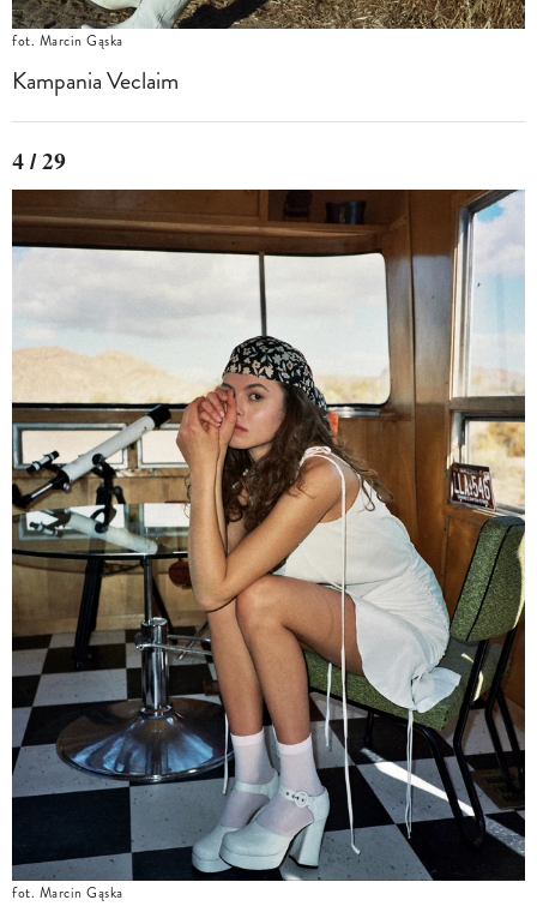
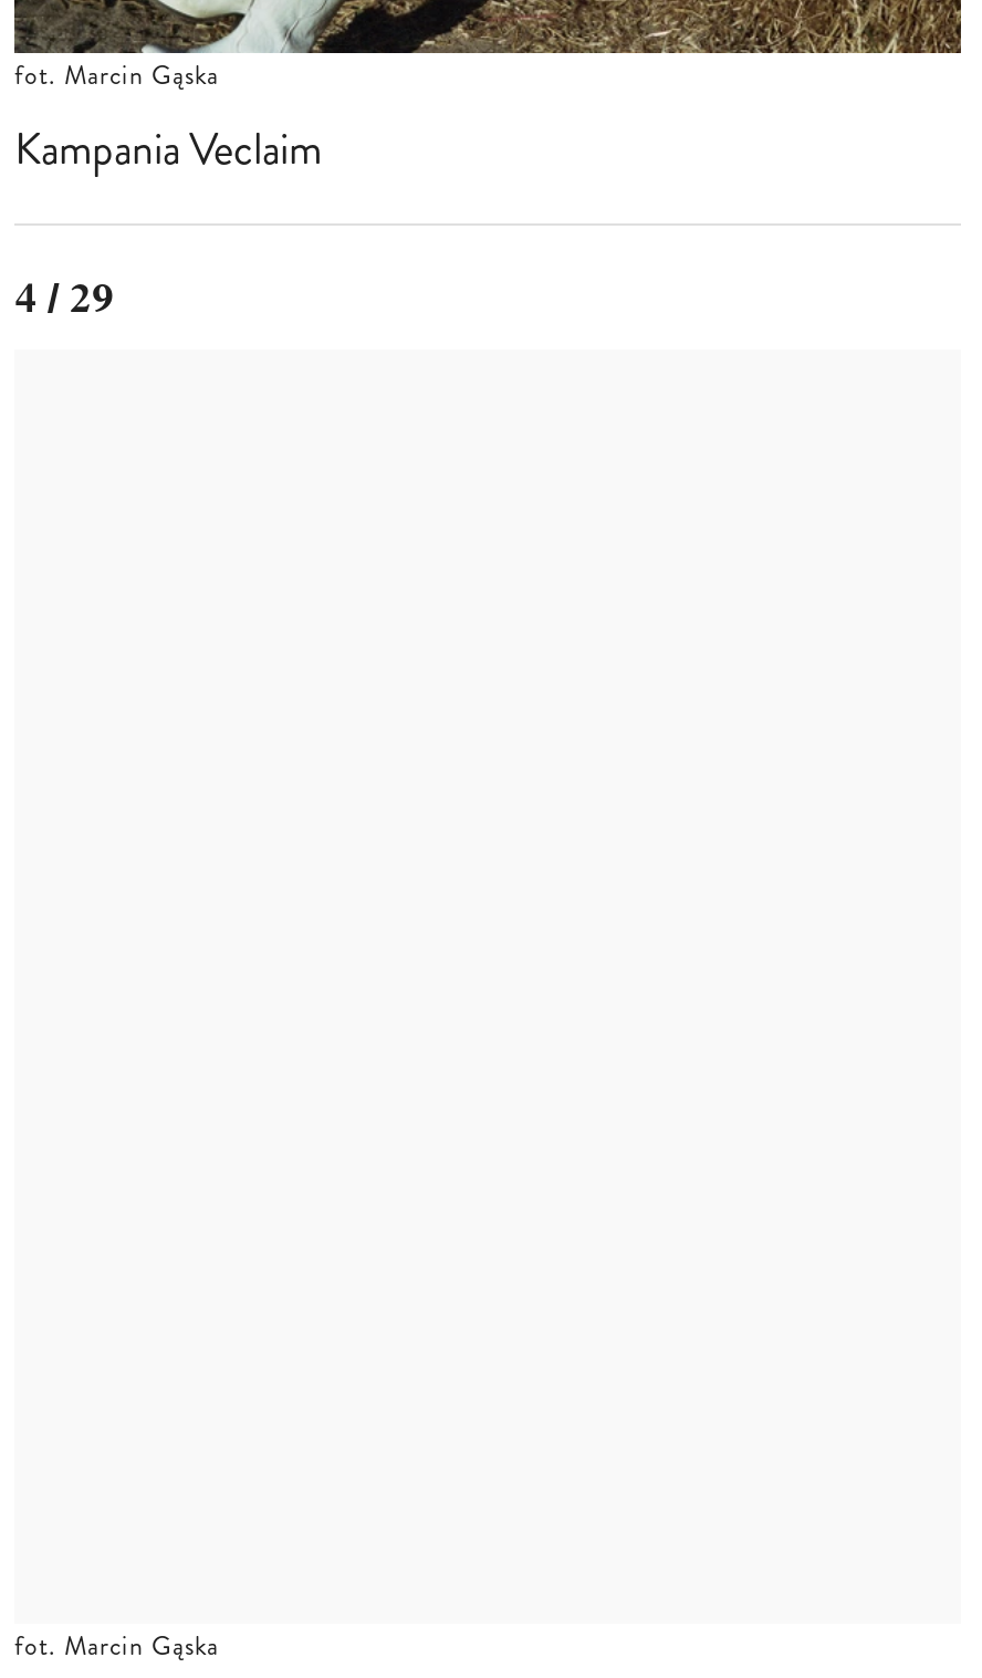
[11,188,526,882] [image] -> none

